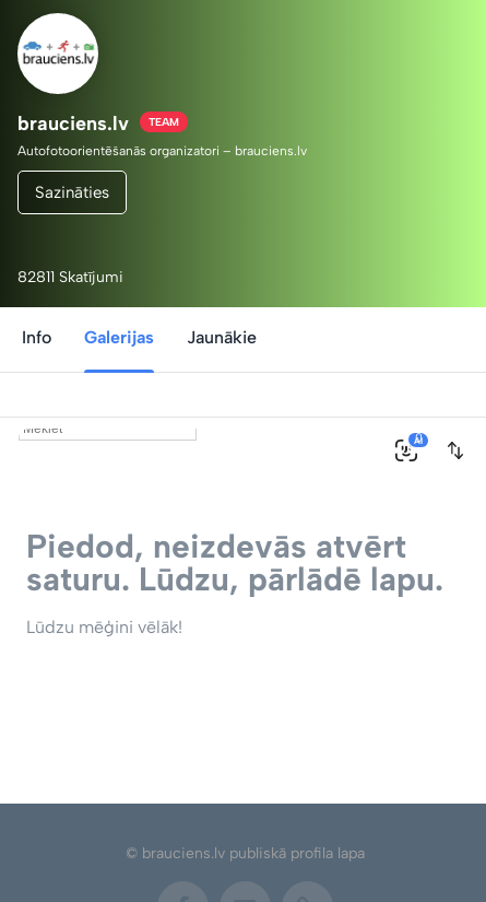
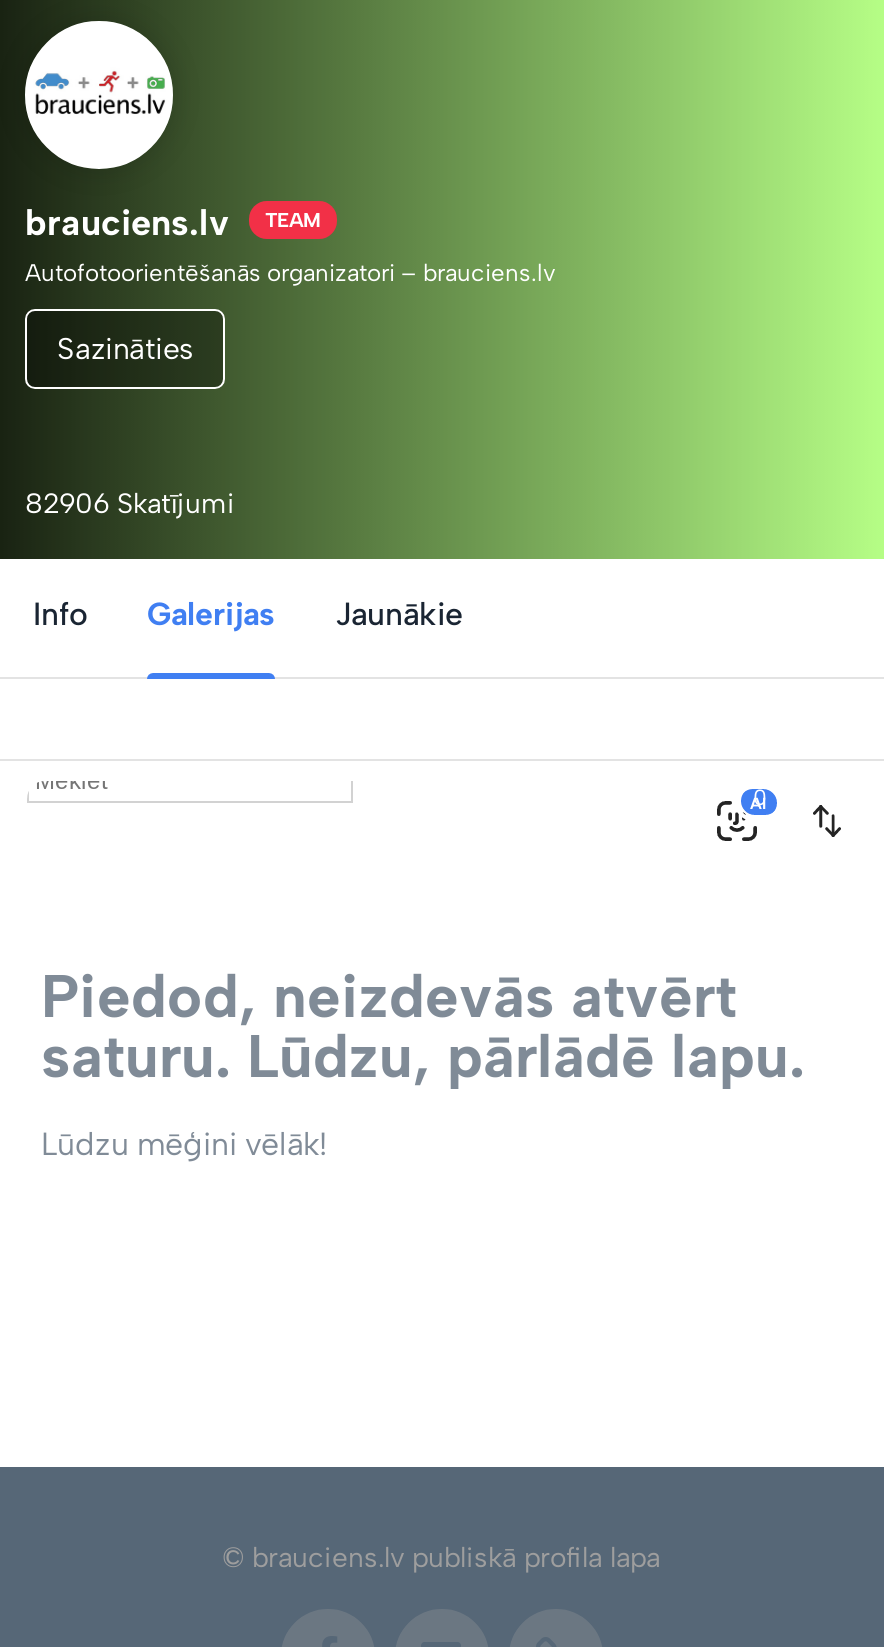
[17,268,123,286] 82811 Skatījumi -> [25,487,235,521] 82906 Skatījumi

